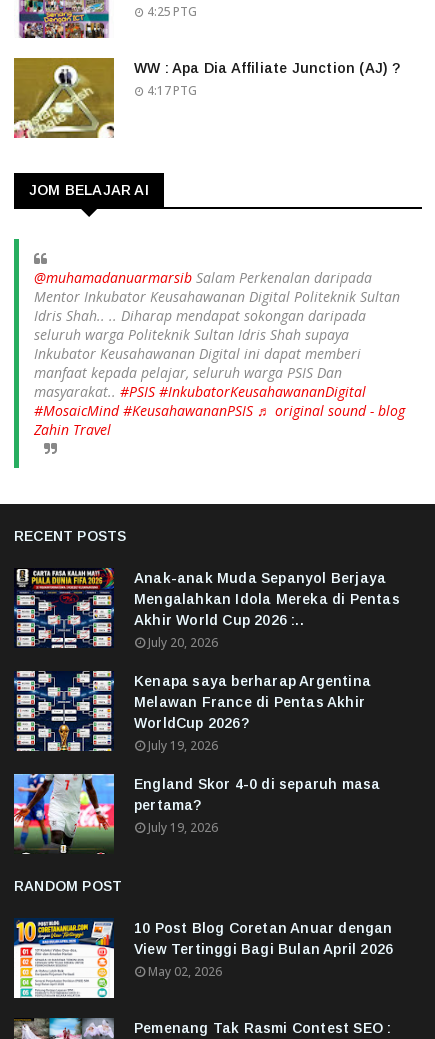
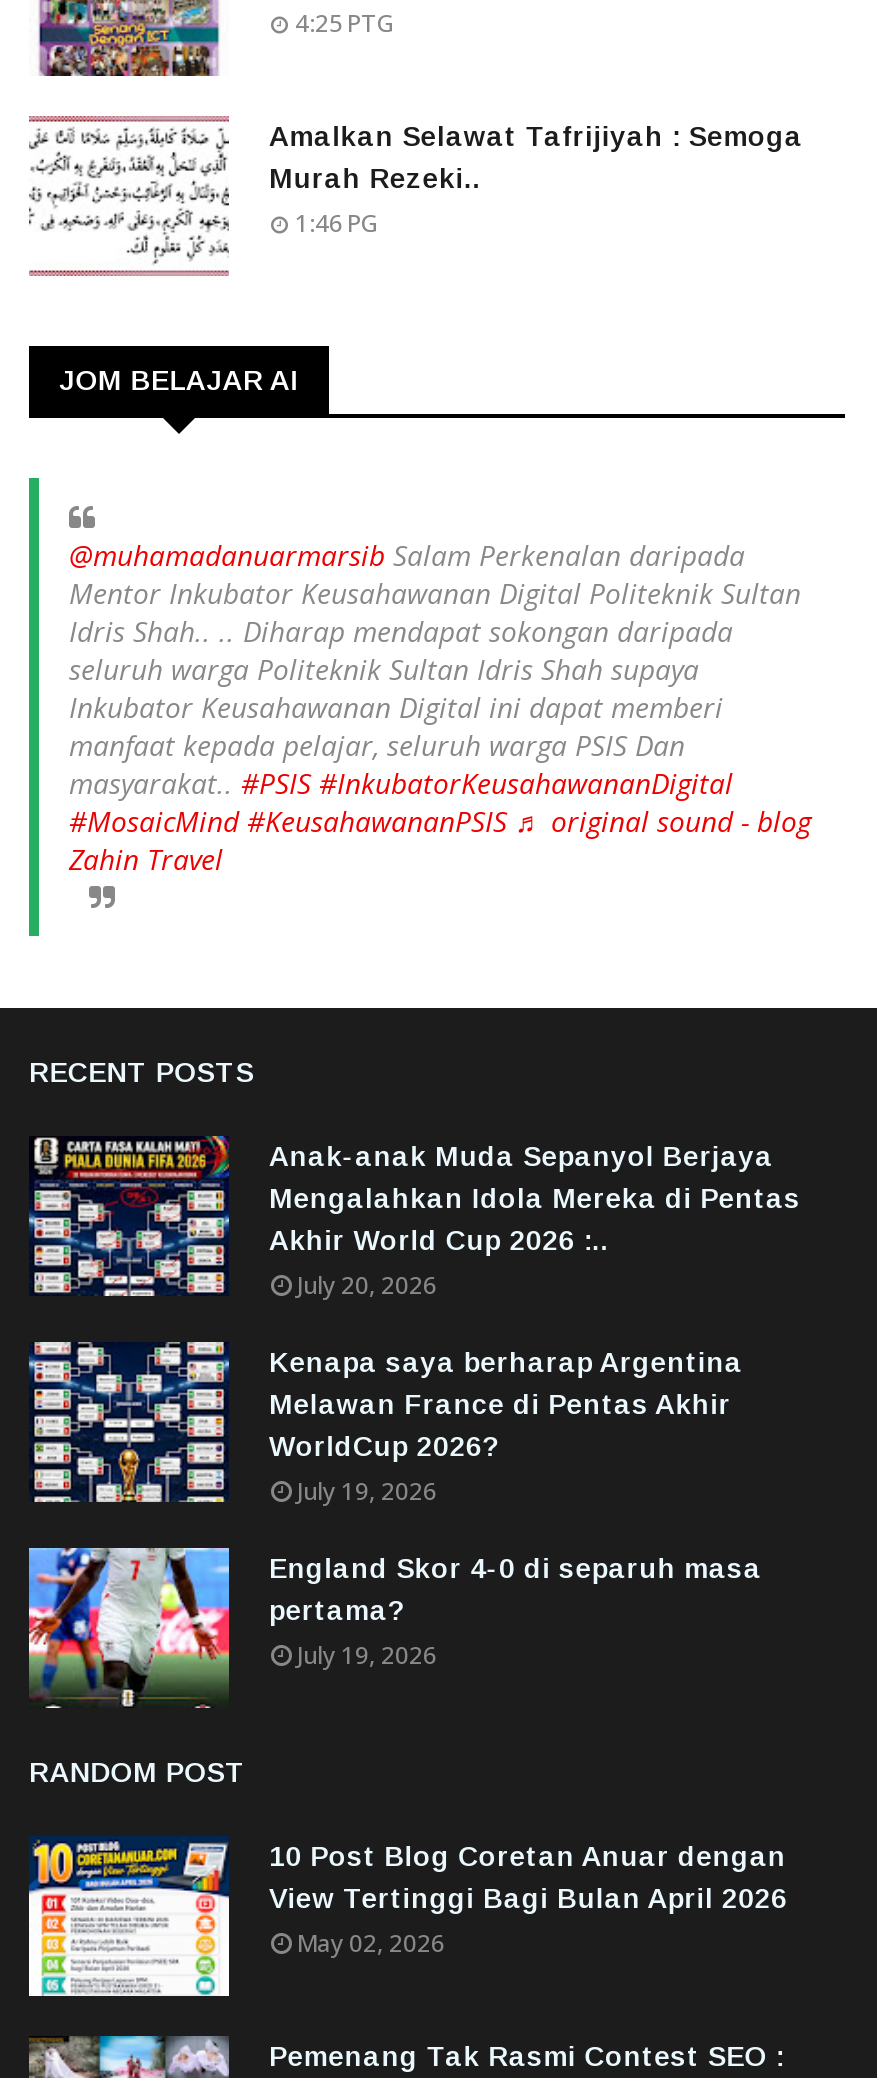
[13,57,401,139] [image] | WW : Apa Dia Affiliate Junction (AJ) ? | 4:17 PTG -> [29,116,803,276] [image] | Amalkan Selawat Tafrijiyah : Semoga | Murah Rezeki.. | 1:46 PG

